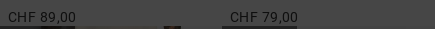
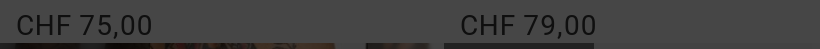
[8,9,77,25] CHF 89,00 -> [16,9,154,41] CHF 75,00

